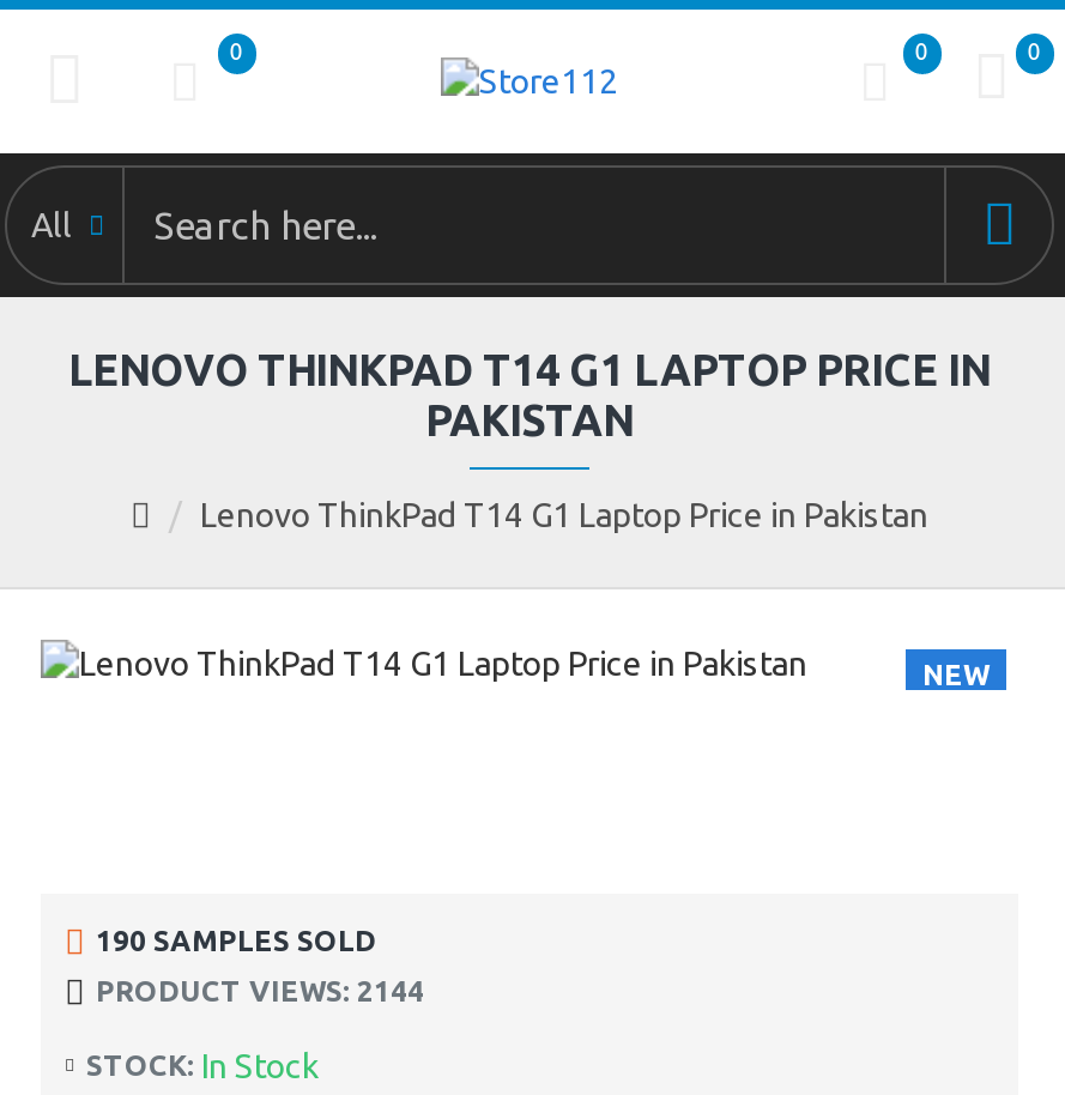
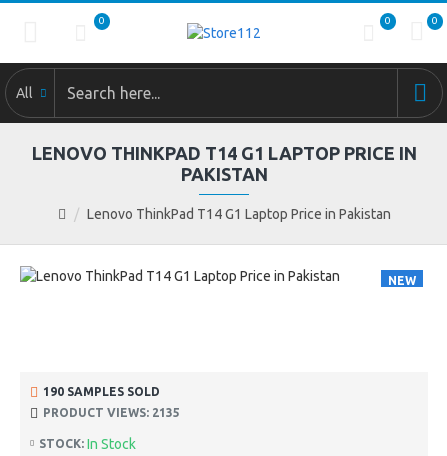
[96,976,424,1007] PRODUCT VIEWS: 2144 -> [43,406,180,419] PRODUCT VIEWS: 2135

